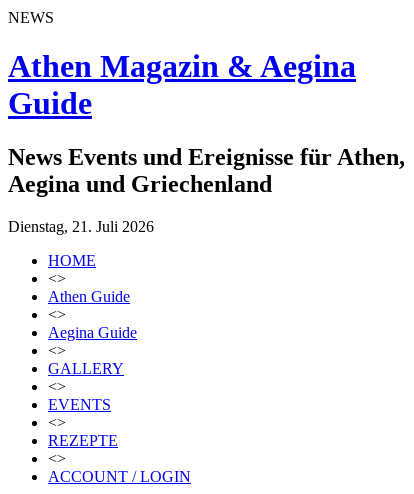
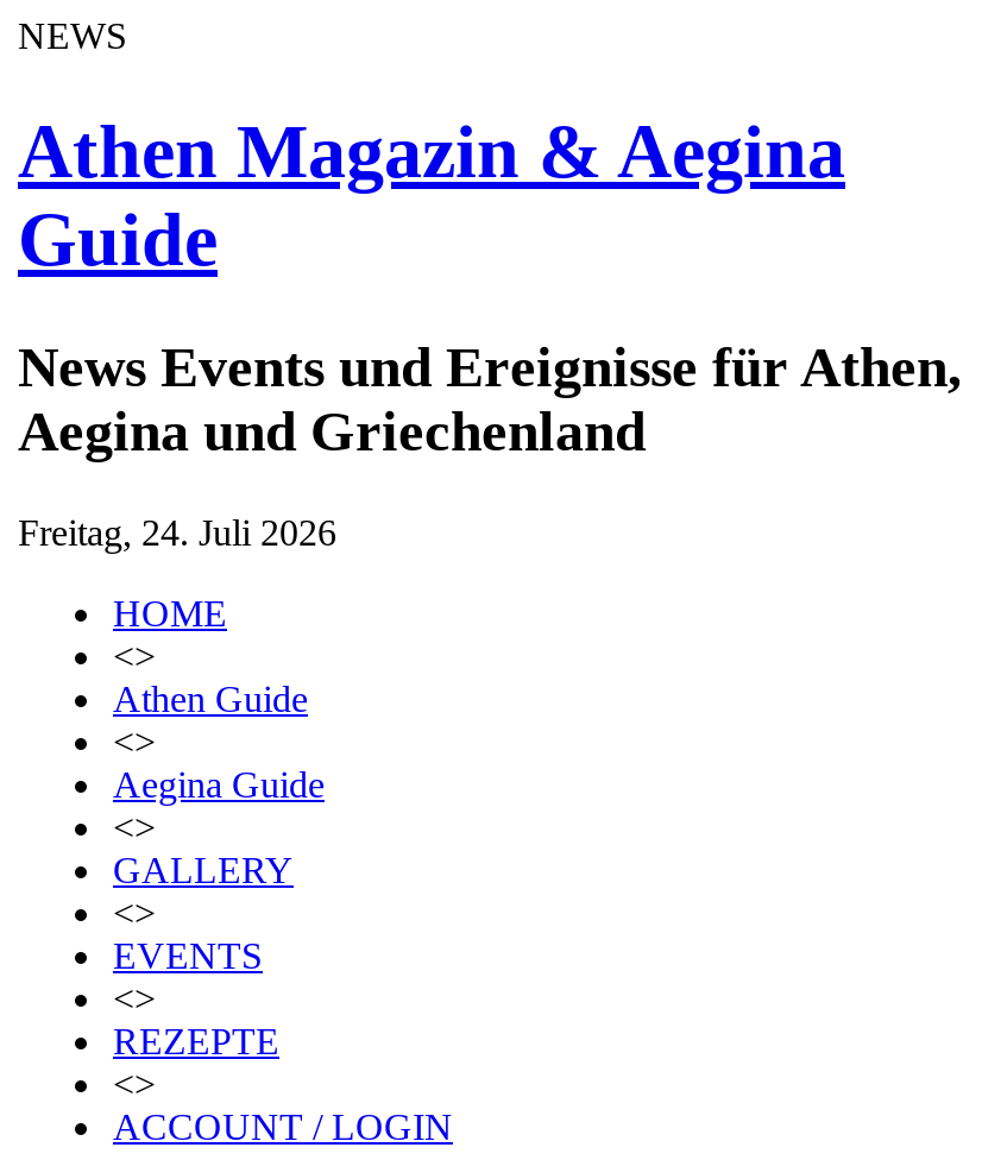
[8,218,154,235] Dienstag, 21. Juli 2026 -> [18,512,336,552] Freitag, 24. Juli 2026

